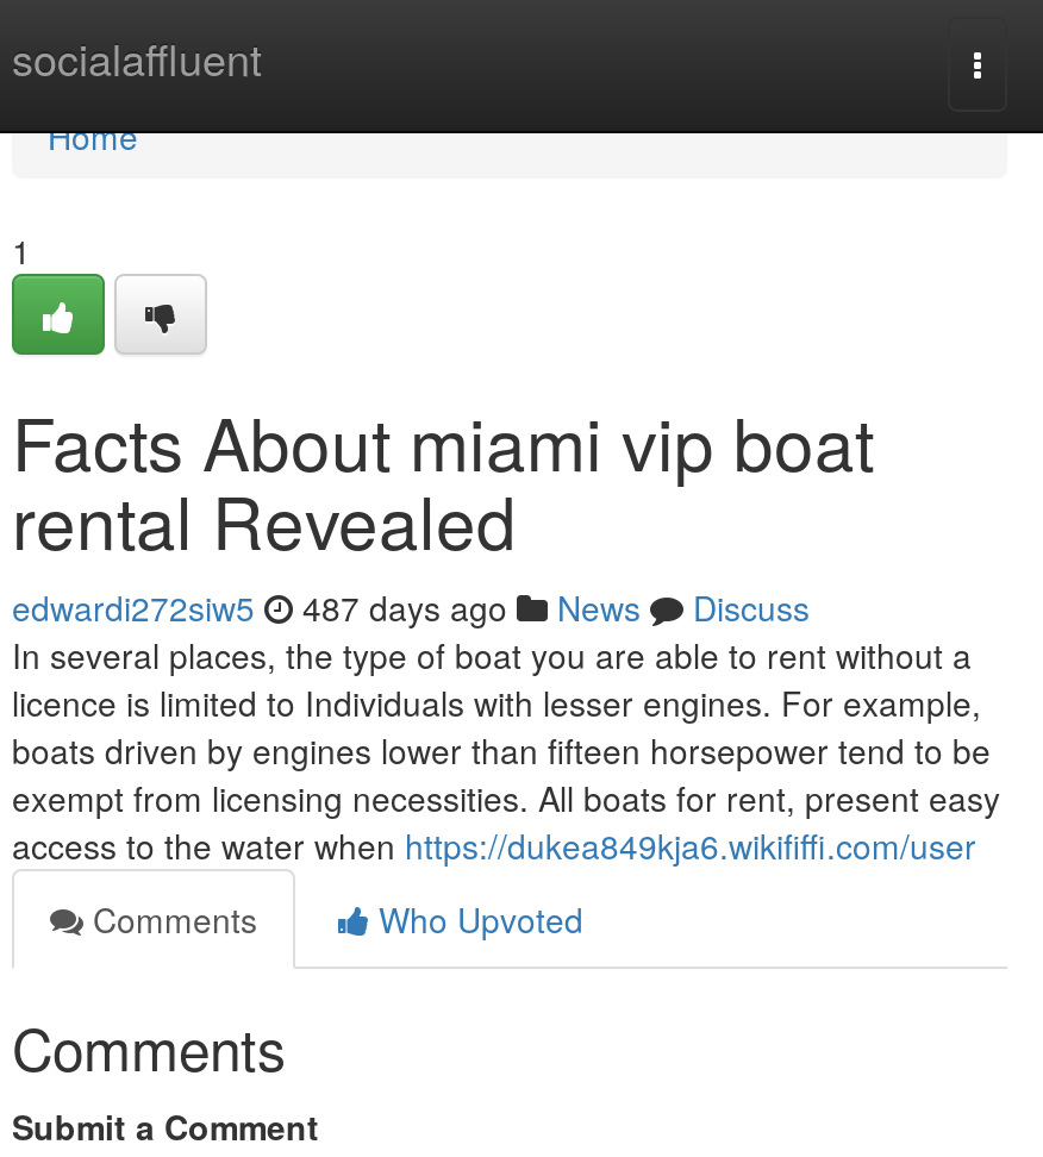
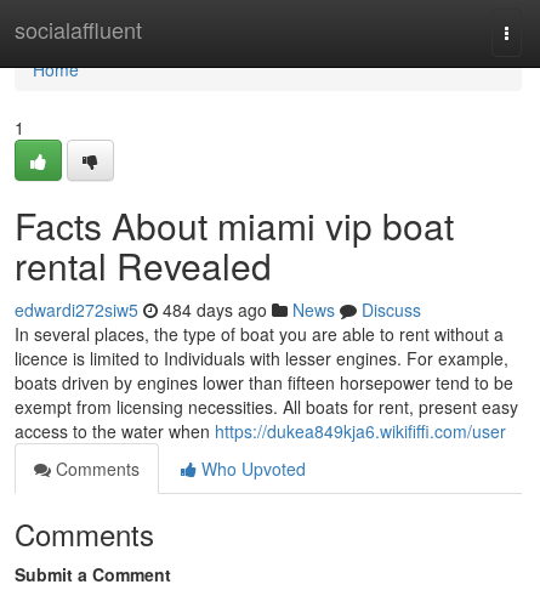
[12,583,810,631] edwardi272siw5 487 days ago News Discuss -> [15,297,421,322] edwardi272siw5 484 days ago News Discuss

